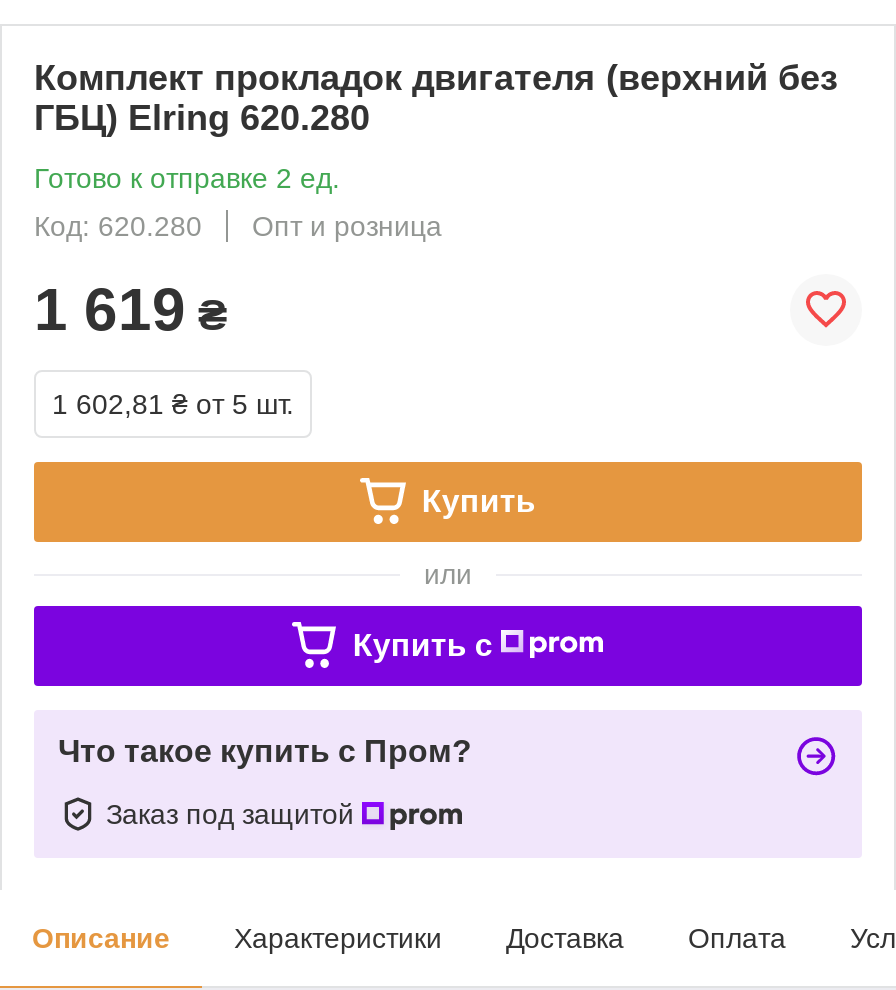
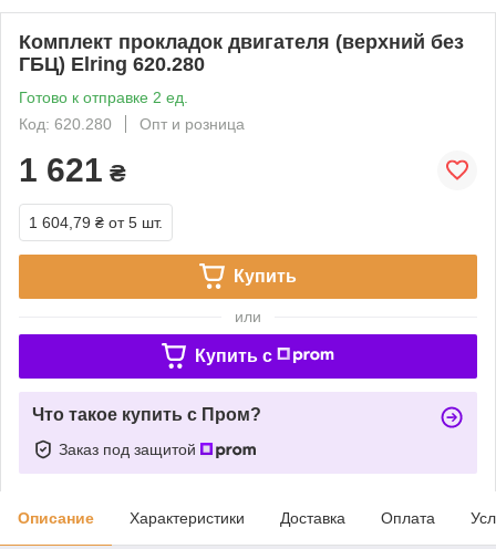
[34,276,228,342] 1 619 ₴ -> [19,151,126,188] 1 621 ₴
[52,388,294,420] 1 602,81 ₴ от 5 шт. -> [29,213,163,231] 1 604,79 ₴ от 5 шт.

